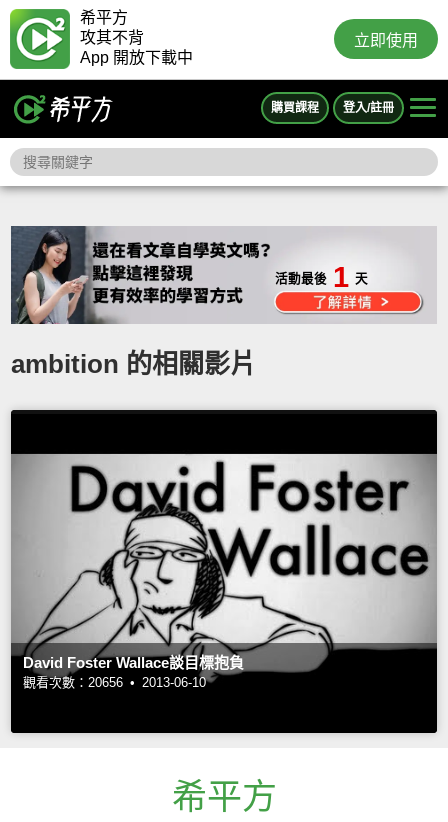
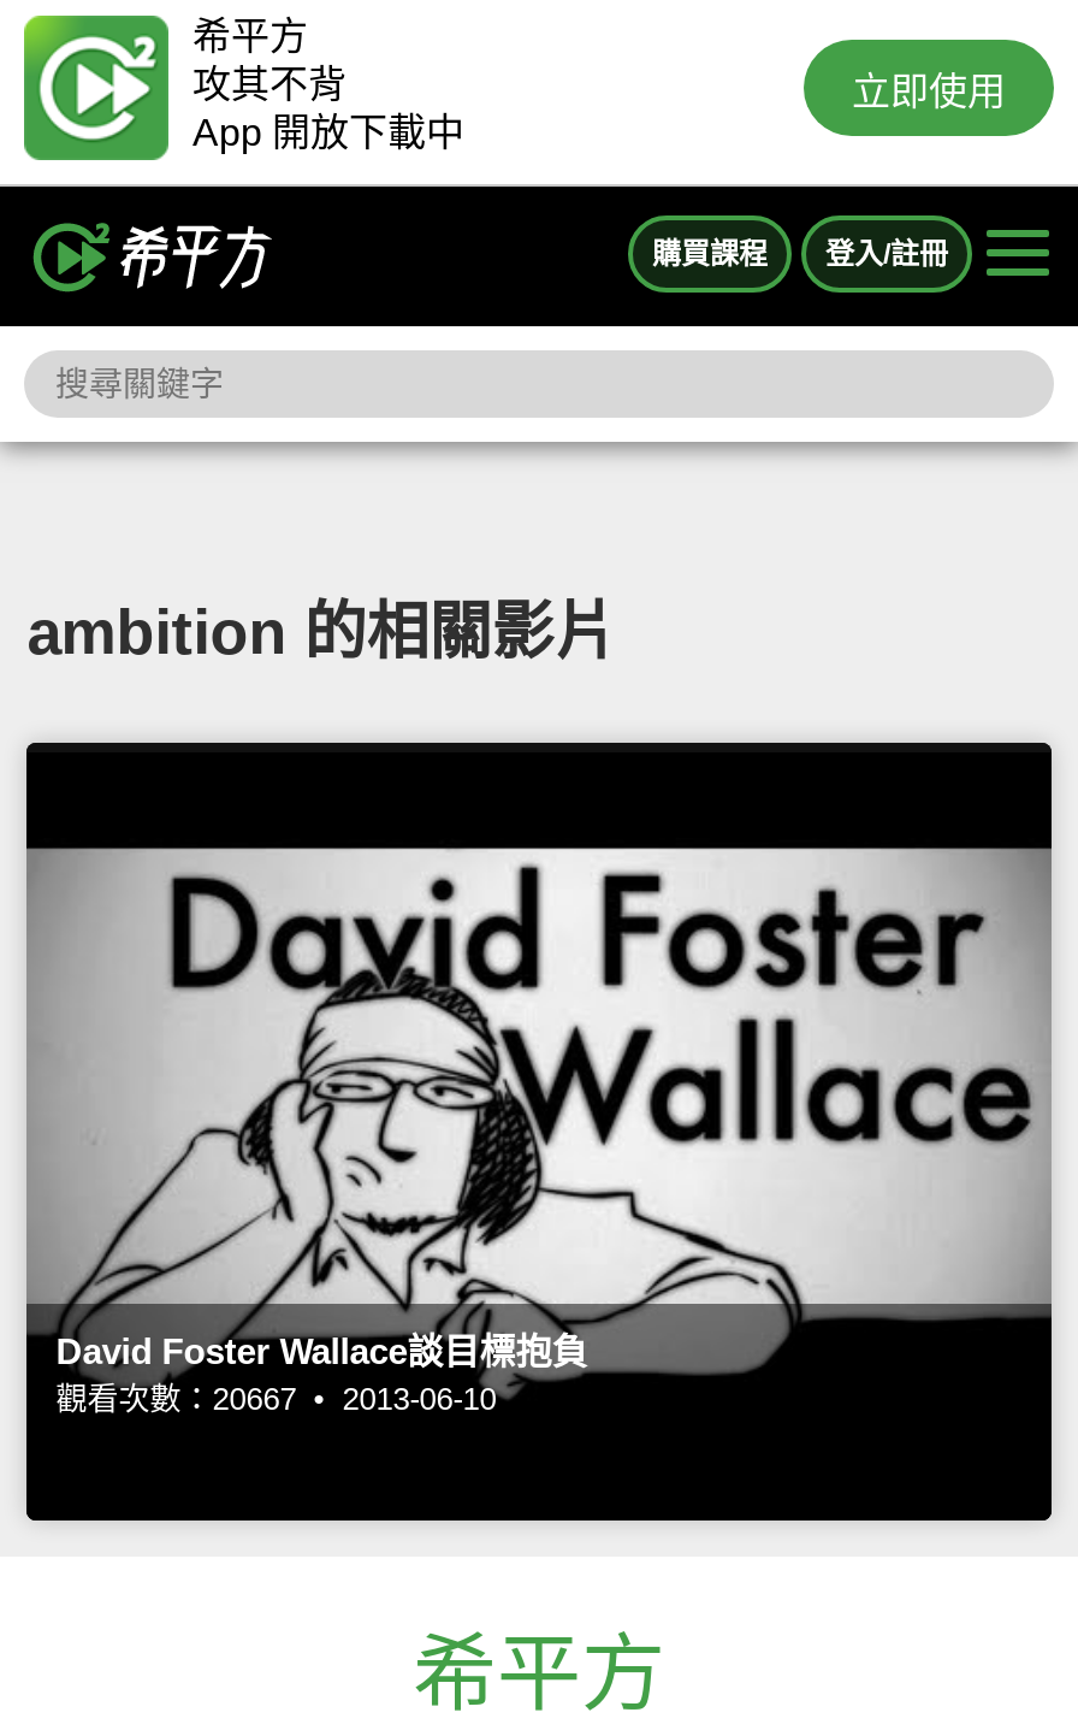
[275,261,368,293] 活動最後 1 天 -> none
[23,675,206,690] 觀看次數：20656 • 2013-06-10 -> [56,1381,496,1417] 觀看次數：20667 • 2013-06-10

